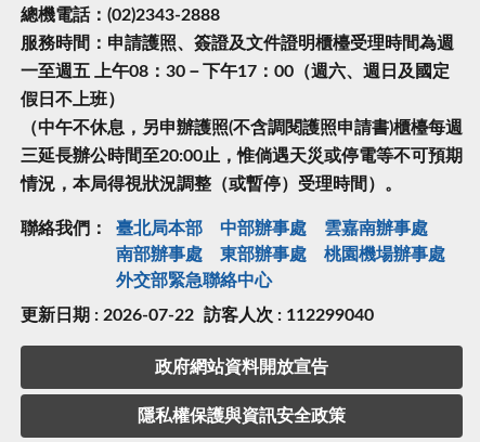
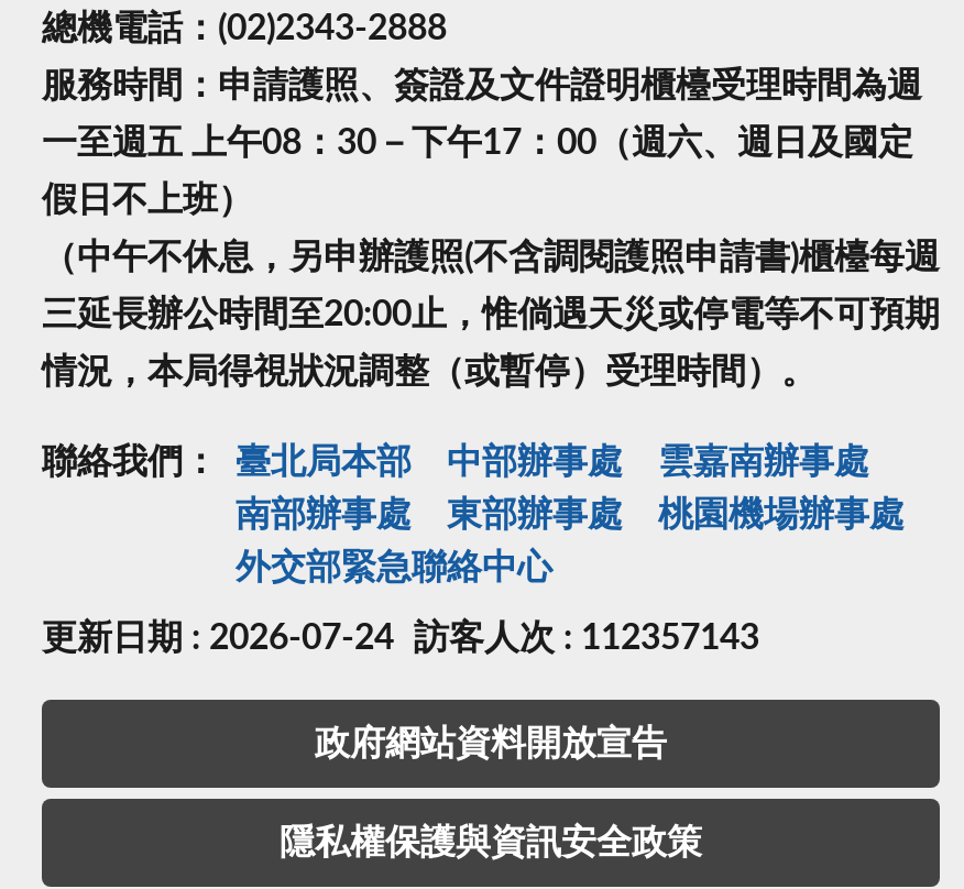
[21,306,374,324] 更新日期 : 2026-07-22 訪客人次 : 112299040 -> [42,620,759,656] 更新日期 : 2026-07-24 訪客人次 : 112357143

